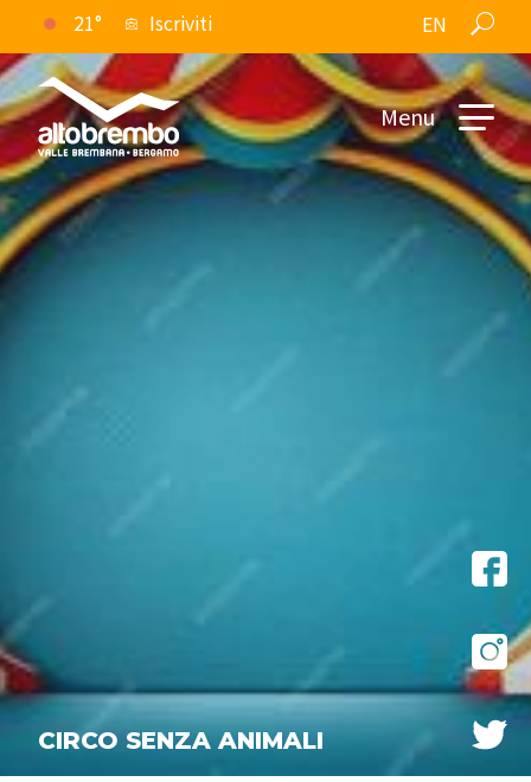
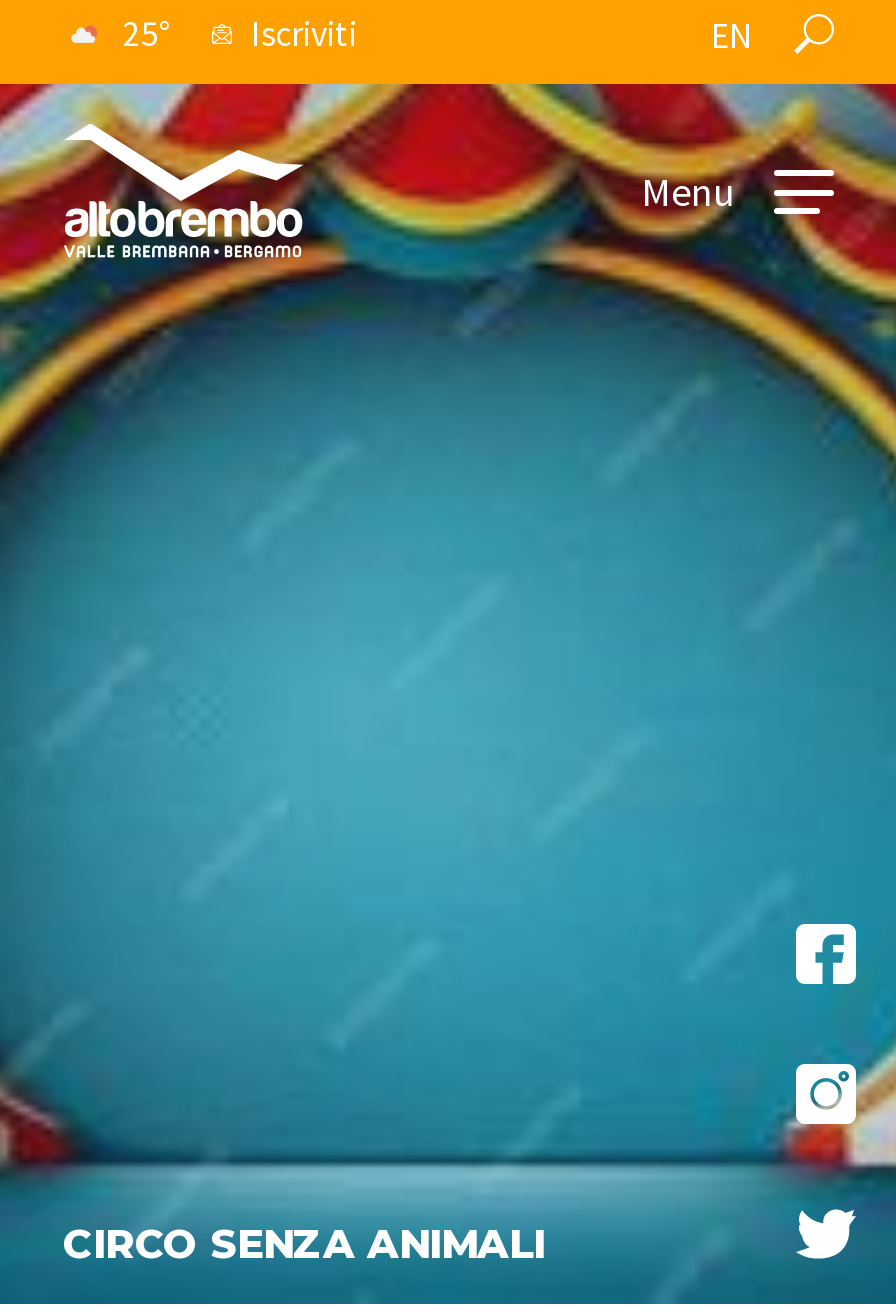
[73,11,212,37] 21° Iscriviti -> [123,12,357,56] 25° Iscriviti

